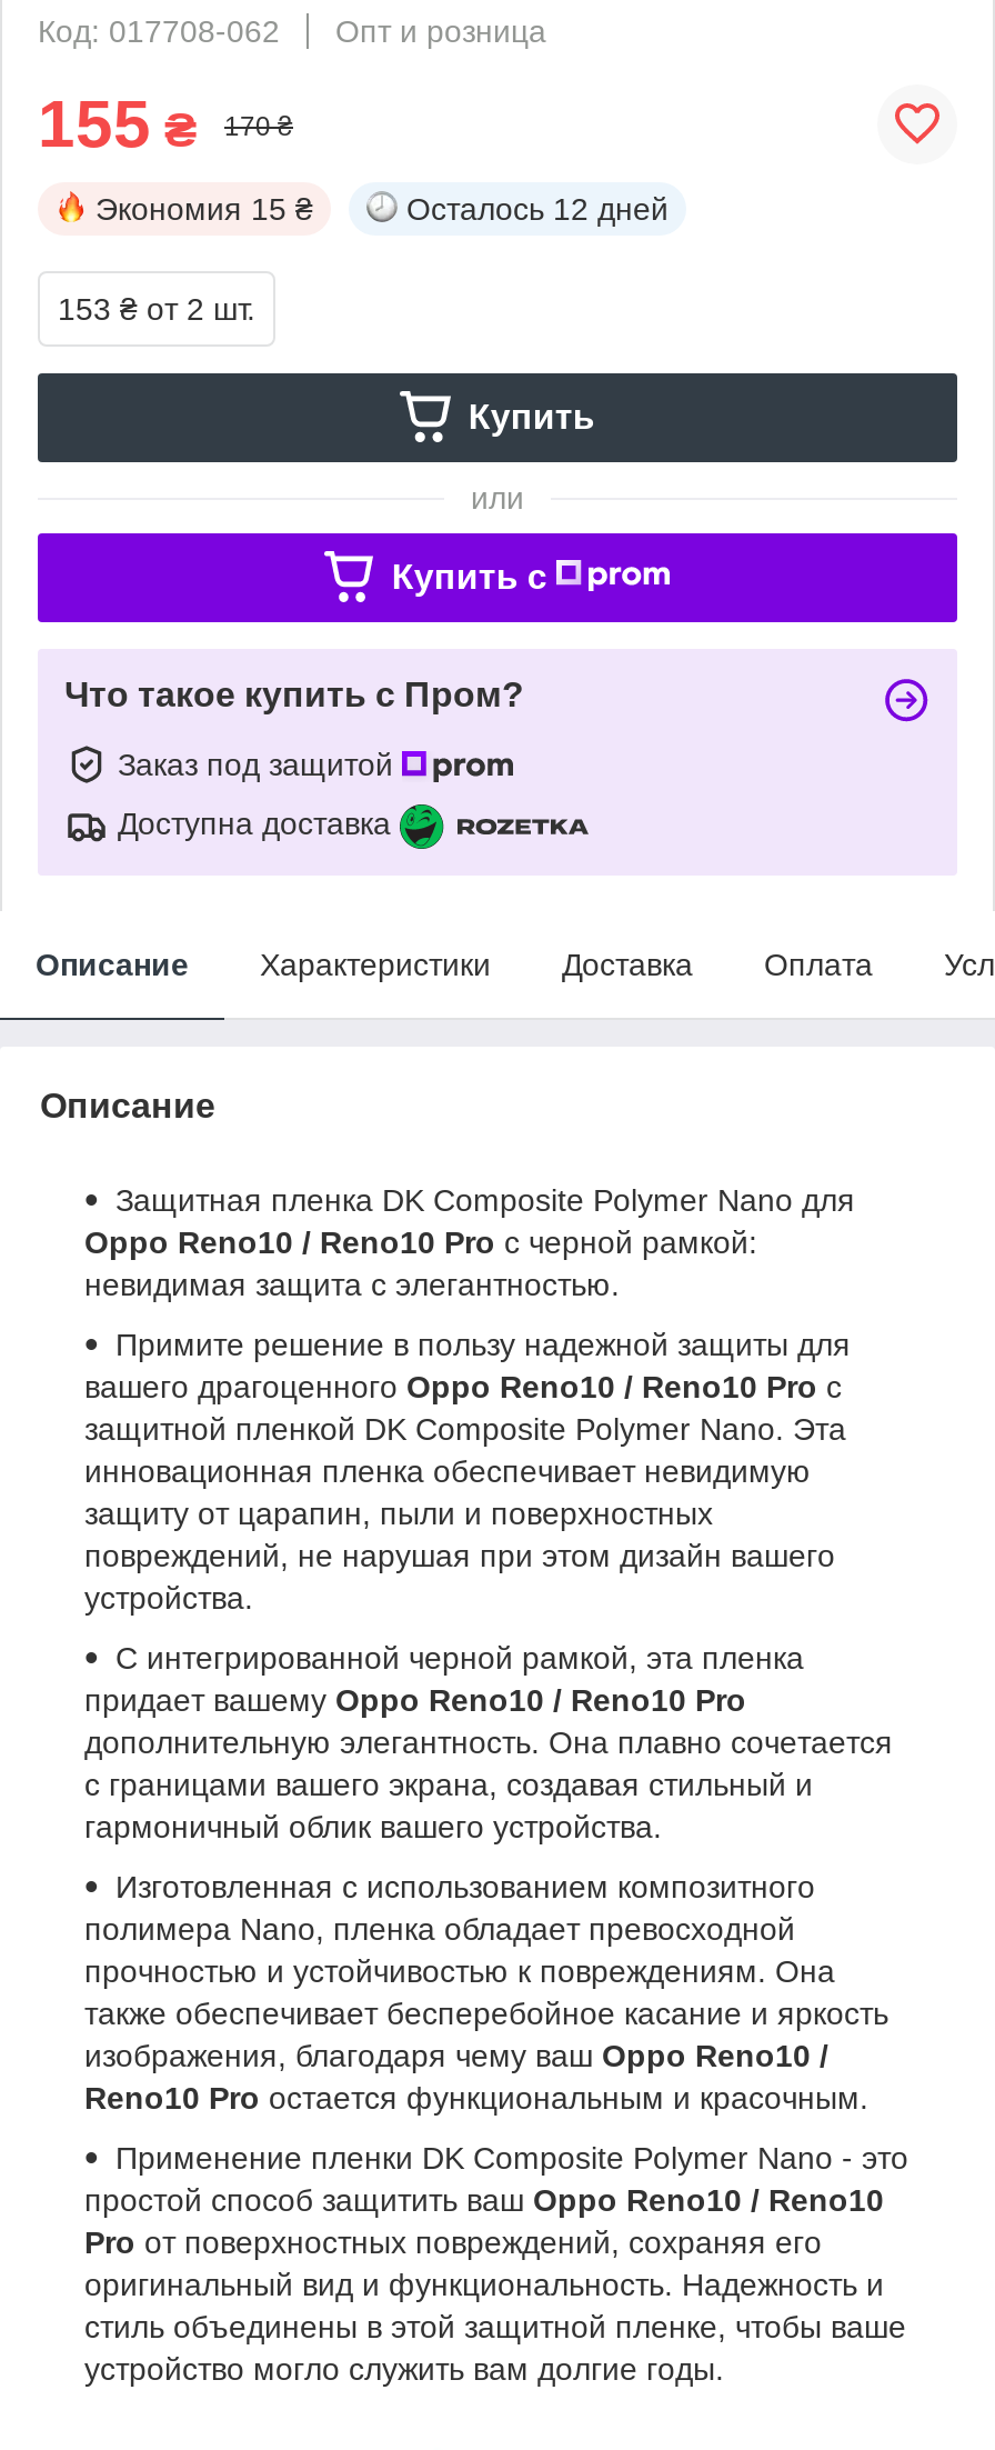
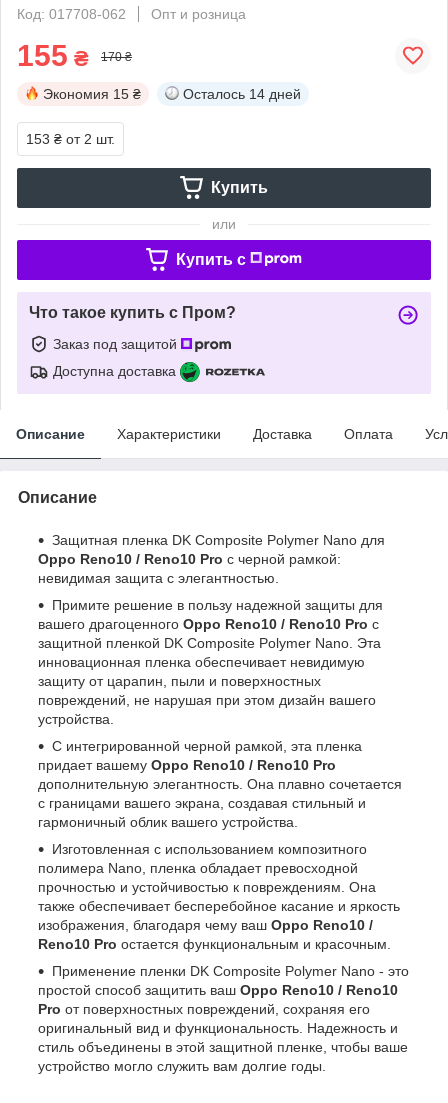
[406,191,669,226] Осталось 12 дней -> [183,86,301,102] Осталось 14 дней

